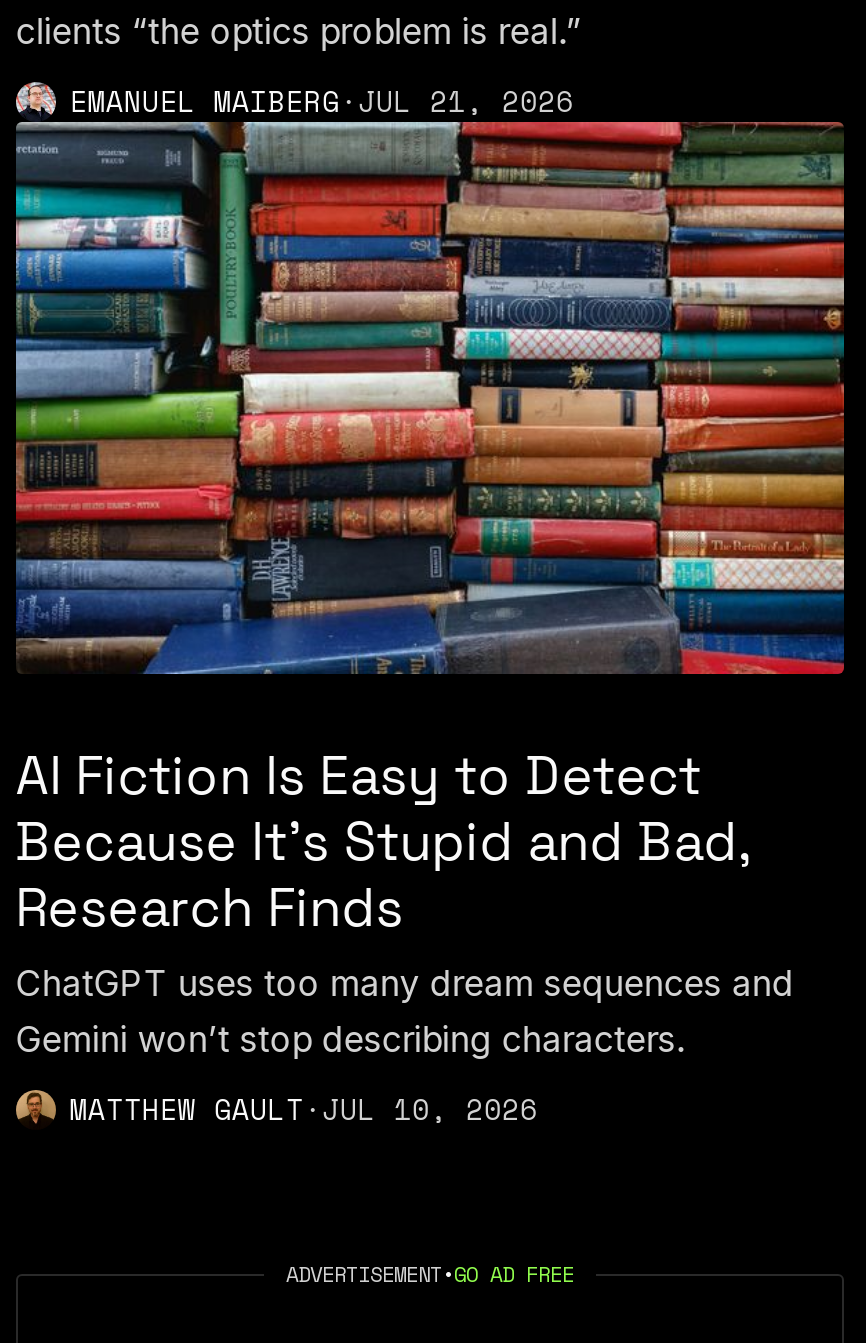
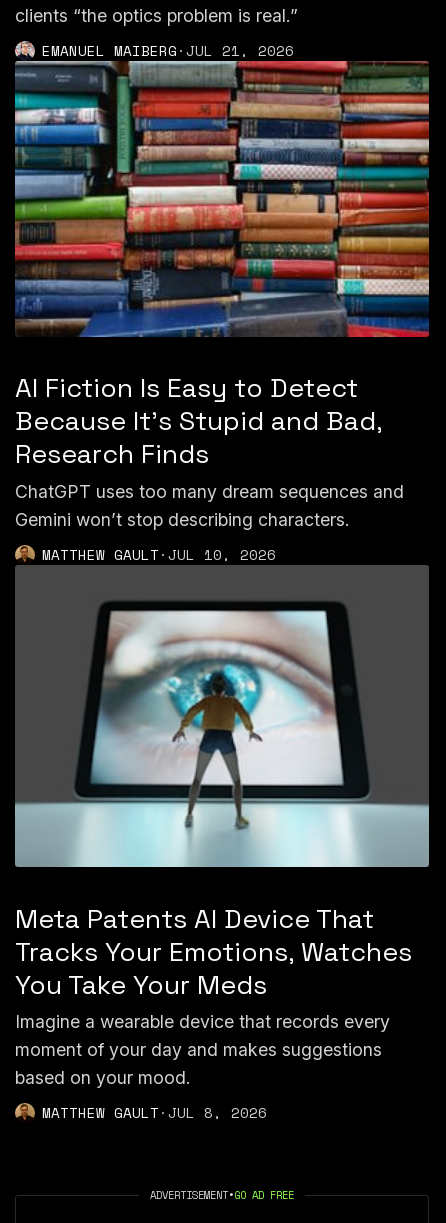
none -> [14,565,430,1123] [image] | Meta Patents AI Device That | Tracks Your Emotions, Watches | You Take Your Meds | Imagine a wearable device that records every | moment of your day and makes suggestions | based on your mood. | MATTHEW GAULT · JUL 8, 2026

